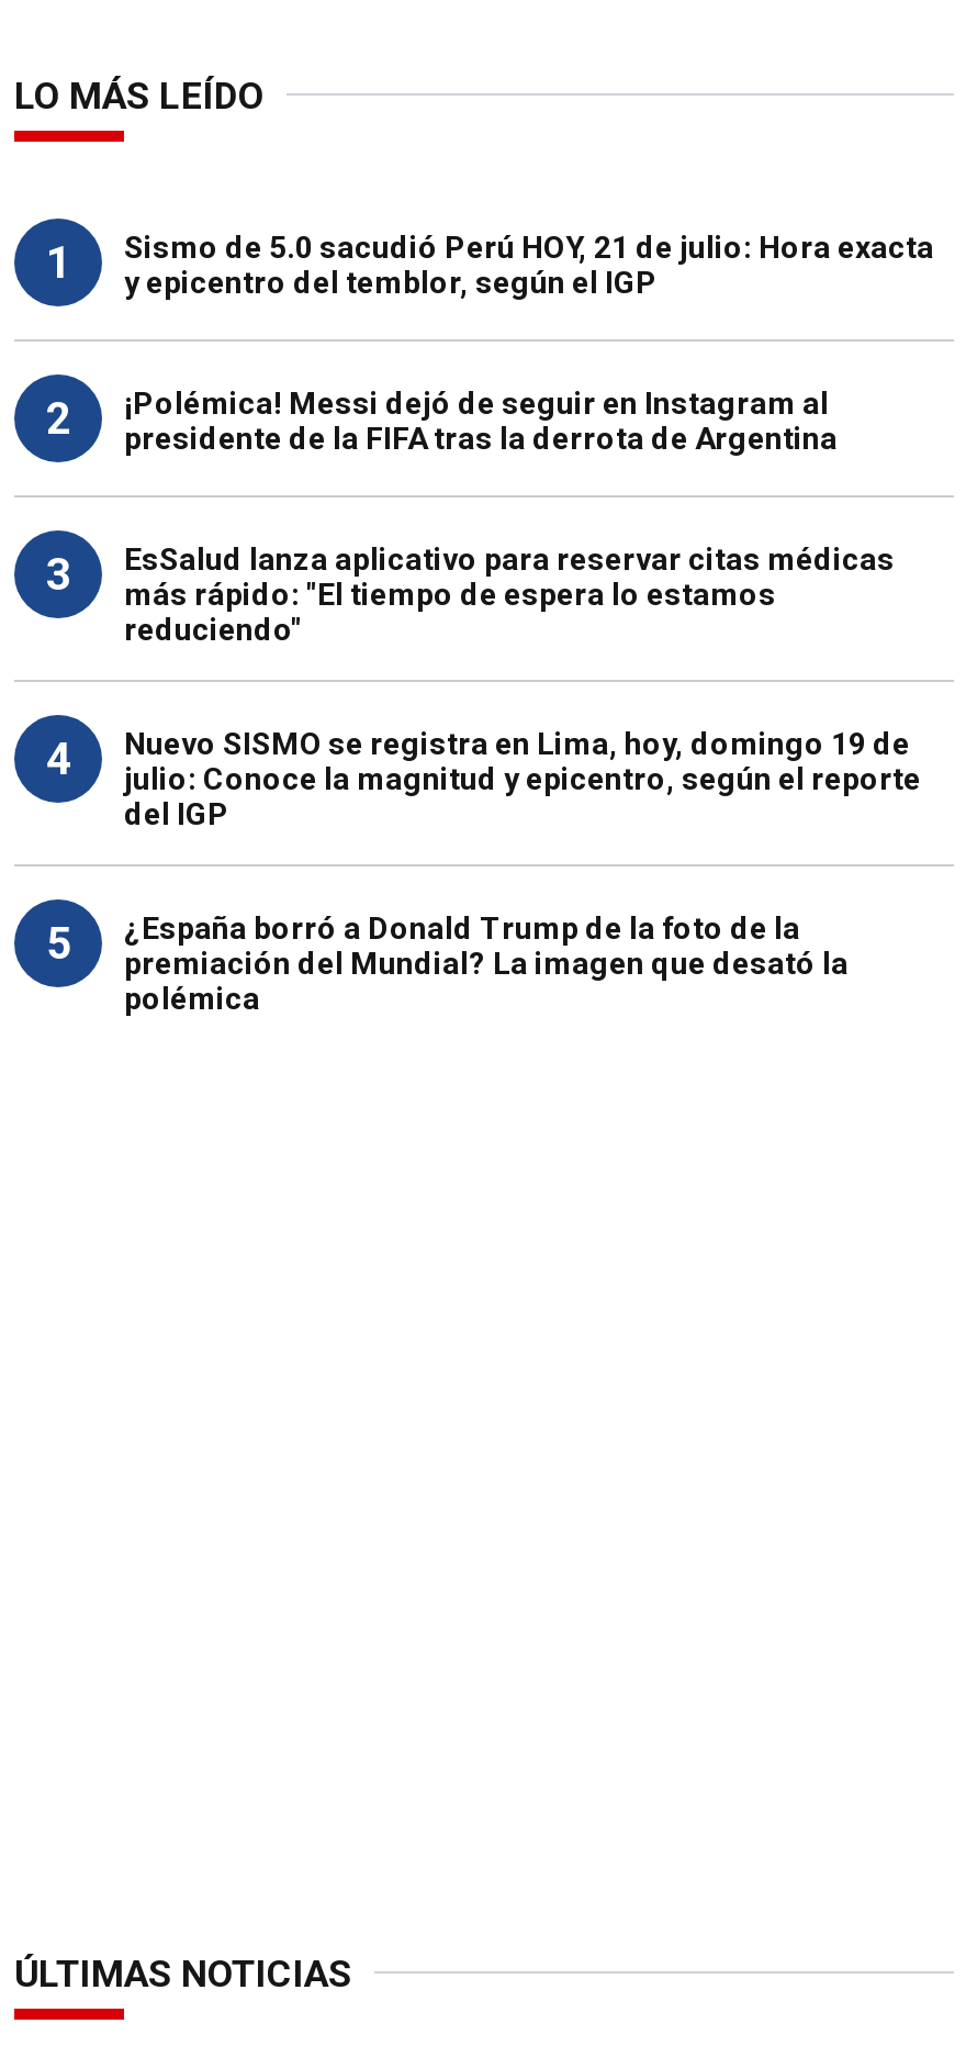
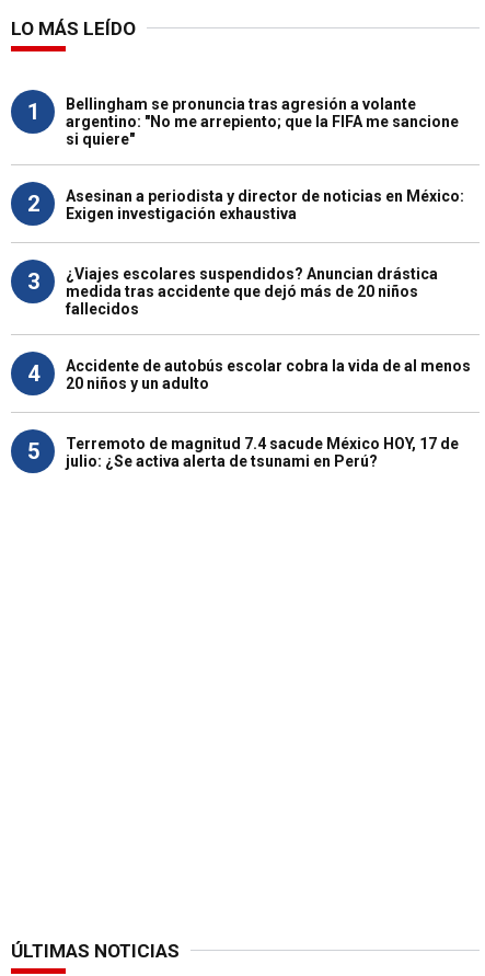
[124,229,934,299] Sismo de 5.0 sacudió Perú HOY, 21 de julio: Hora exacta | y epicentro del temblor, según el IGP -> [66,95,459,147] Bellingham se pronuncia tras agresión a volante | argentino: "No me arrepiento; que la FIFA me sancione | si quiere"
[124,385,838,455] ¡Polémica! Messi dejó de seguir en Instagram al | presidente de la FIFA tras la derrota de Argentina -> [66,187,464,222] Asesinan a periodista y director de noticias en México: | Exigen investigación exhaustiva
[124,541,895,646] EsSalud lanza aplicativo para reservar citas médicas | más rápido: "El tiempo de espera lo estamos | reduciendo" -> [66,265,438,317] ¿Viajes escolares suspendidos? Anuncian drástica | medida tras accidente que dejó más de 20 niños | fallecidos
[124,725,921,830] Nuevo SISMO se registra en Lima, hoy, domingo 19 de | julio: Conoce la magnitud y epicentro, según el reporte | del IGP -> [66,357,471,392] Accidente de autobús escolar cobra la vida de al menos | 20 niños y un adulto
[124,910,849,1015] ¿España borró a Donald Trump de la foto de la | premiación del Mundial? La imagen que desató la | polémica -> [66,434,459,469] Terremoto de magnitud 7.4 sacude México HOY, 17 de | julio: ¿Se activa alerta de tsunami en Perú?

